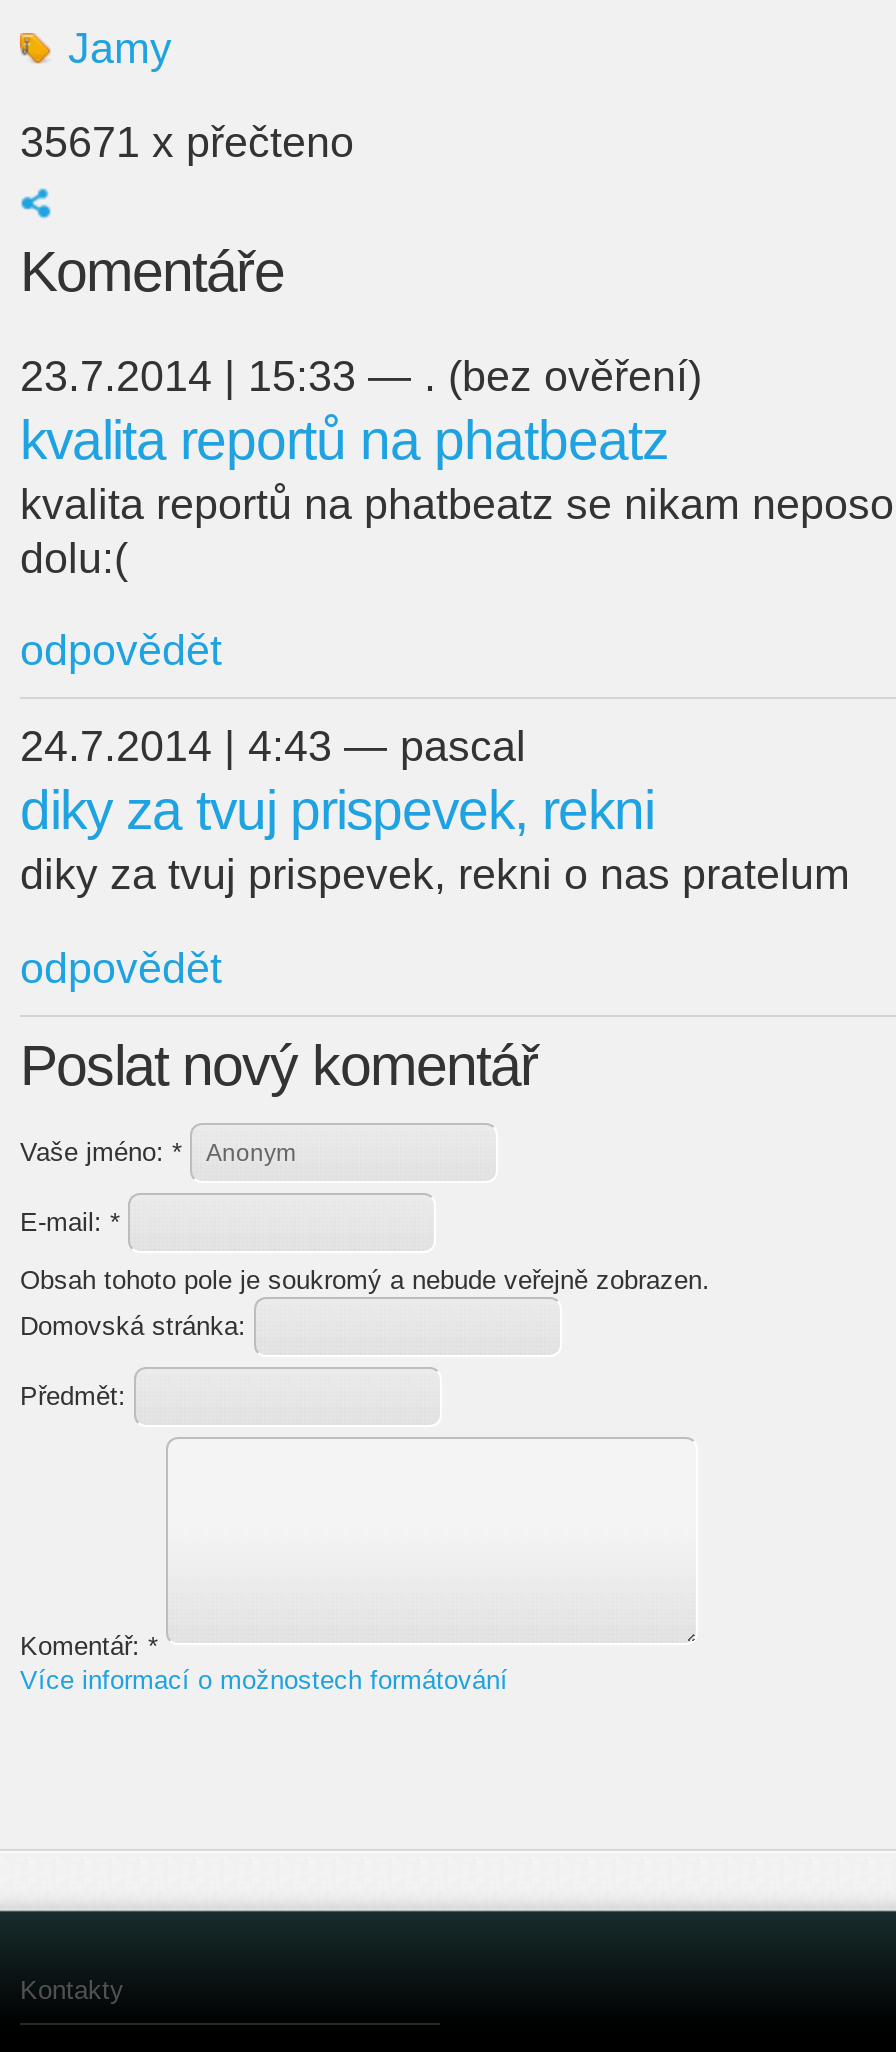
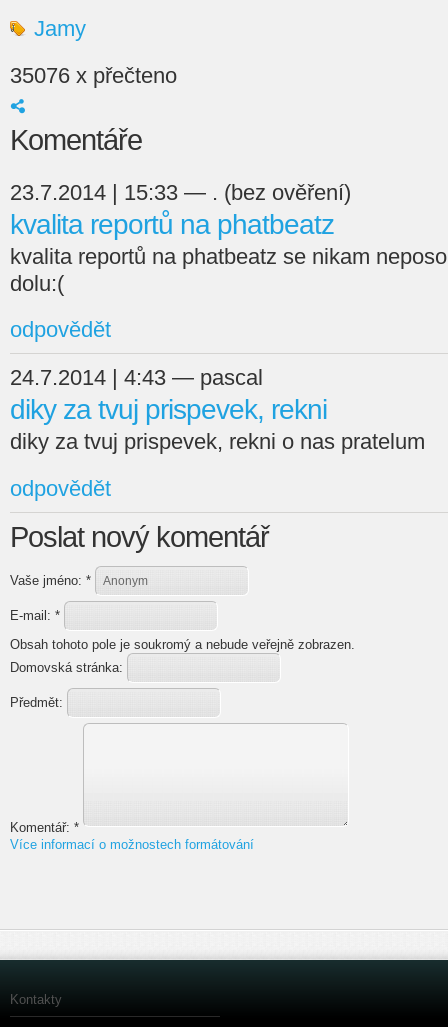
[20,116,354,166] 35671 x přečteno -> [10,63,177,88] 35076 x přečteno

